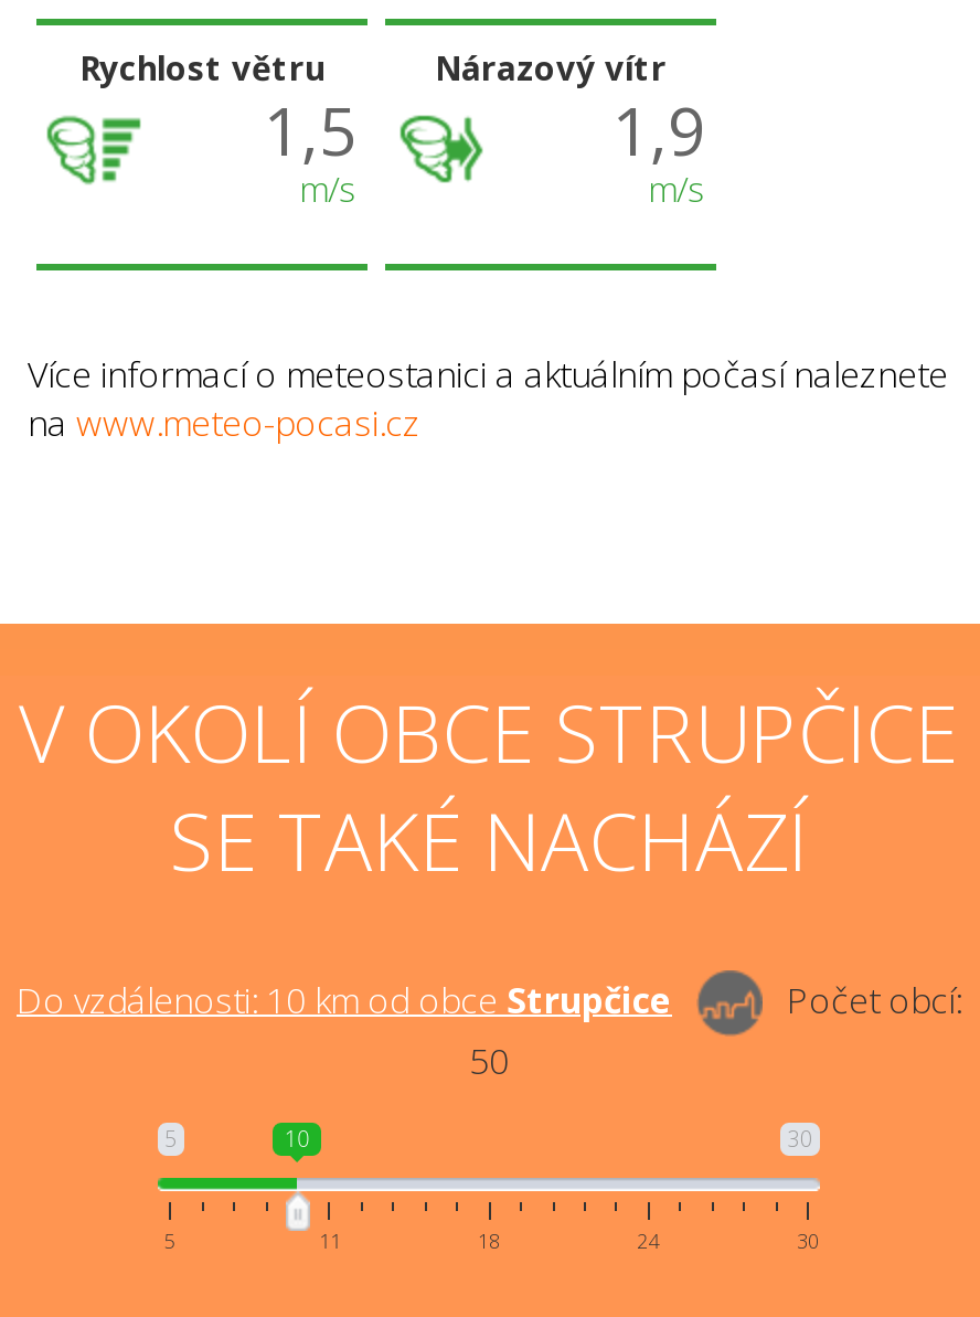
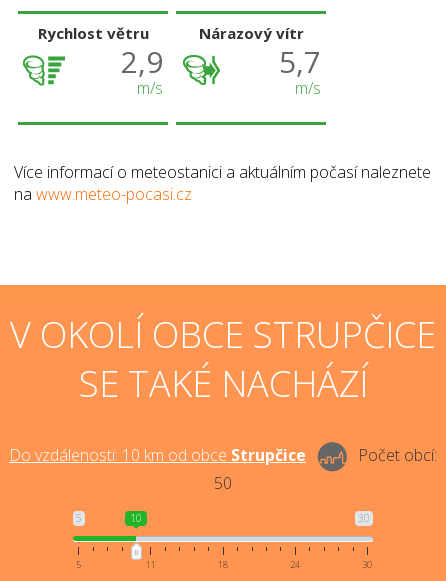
[264,86,356,176] 1,5 -> [121,41,163,82] 2,9
[612,86,705,176] 1,9 -> [279,41,321,82] 5,7

